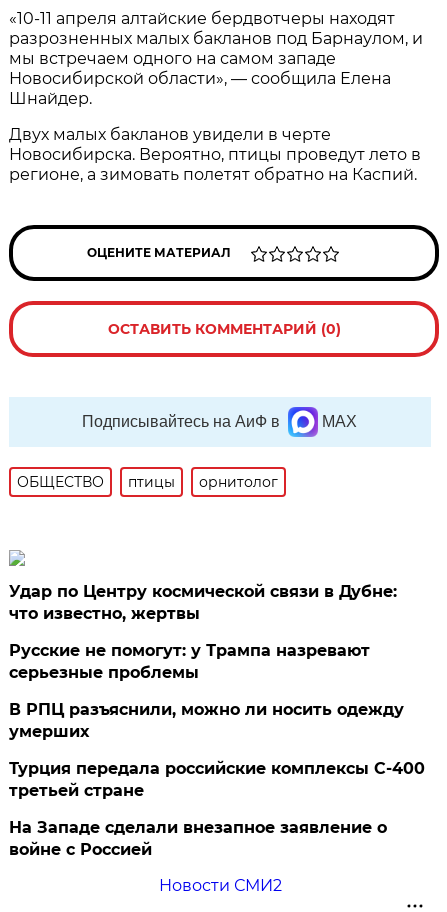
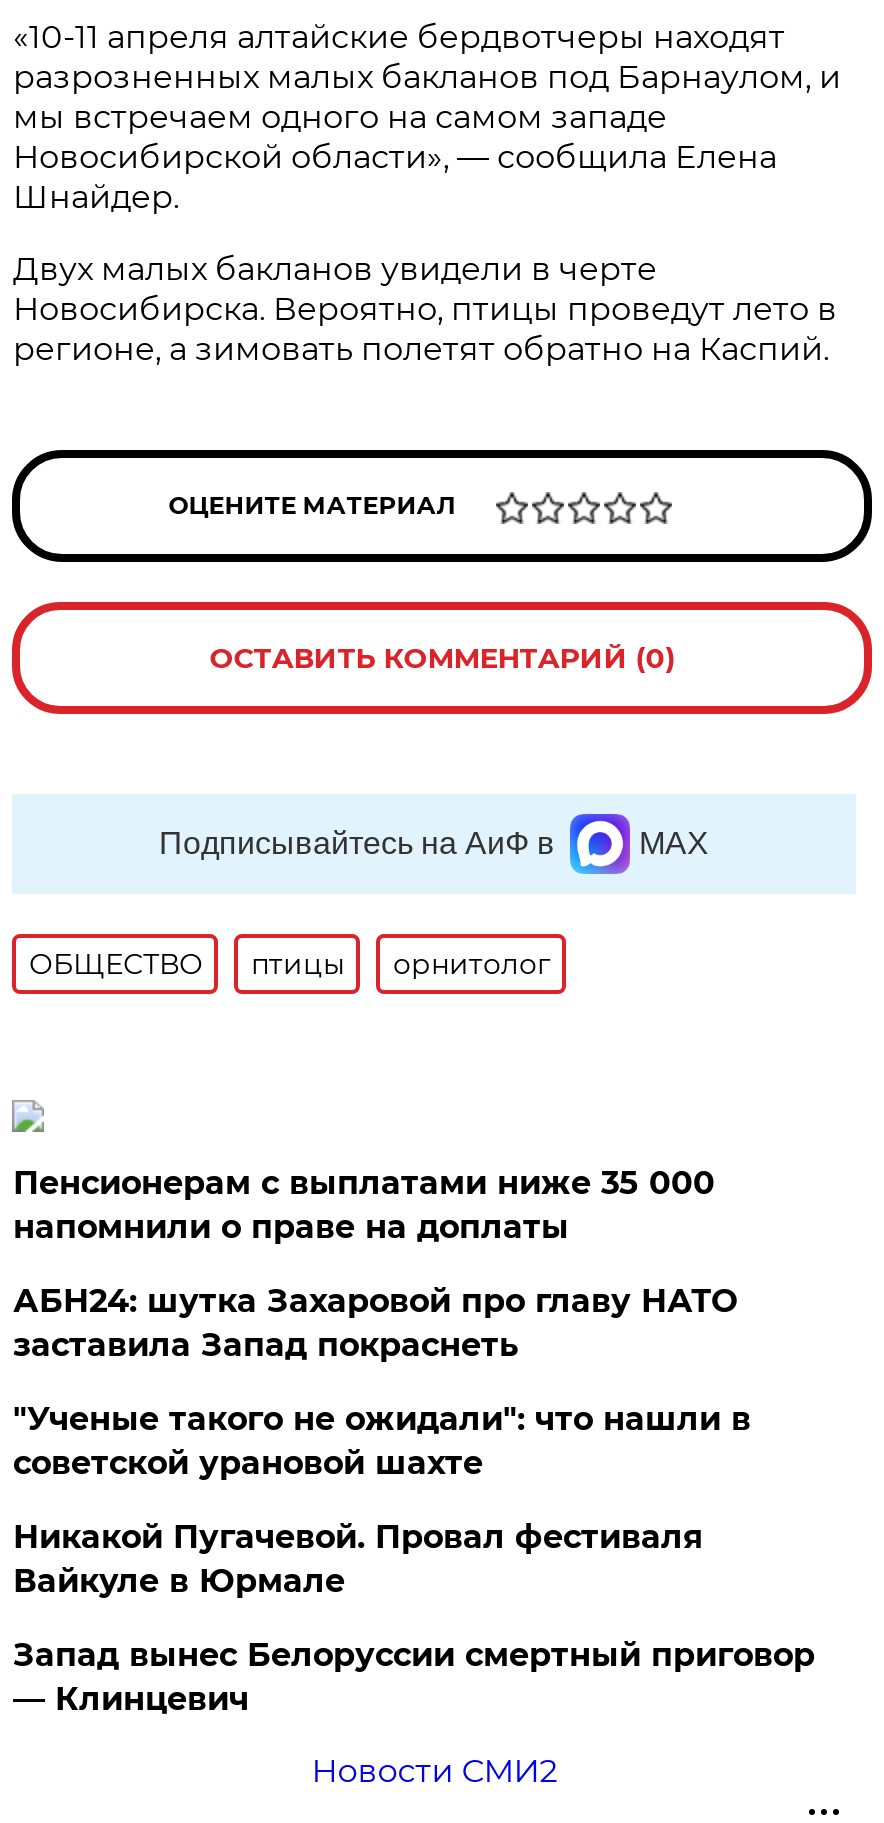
[9,582,397,623] Удар по Центру космической связи в Дубне: | что известно, жертвы -> [13,1164,715,1246] Пенсионерам с выплатами ниже 35 000 | напомнили о праве на доплаты
[9,641,370,682] Русские не помогут: у Трампа назревают | серьезные проблемы -> [13,1282,737,1364] АБН24: шутка Захаровой про главу НАТО | заставила Запад покраснеть
[9,700,404,741] В РПЦ разъяснили, можно ли носить одежду | умерших -> [13,1400,751,1482] "Ученые такого не ожидали": что нашли в | советской урановой шахте
[9,759,425,800] Турция передала российские комплексы С-400 | третьей стране -> [13,1518,703,1600] Никакой Пугачевой. Провал фестиваля | Вайкуле в Юрмале
[9,818,387,859] На Западе сделали внезапное заявление о | войне с Россией -> [13,1636,815,1718] Запад вынес Белоруссии смертный приговор | — Клинцевич

